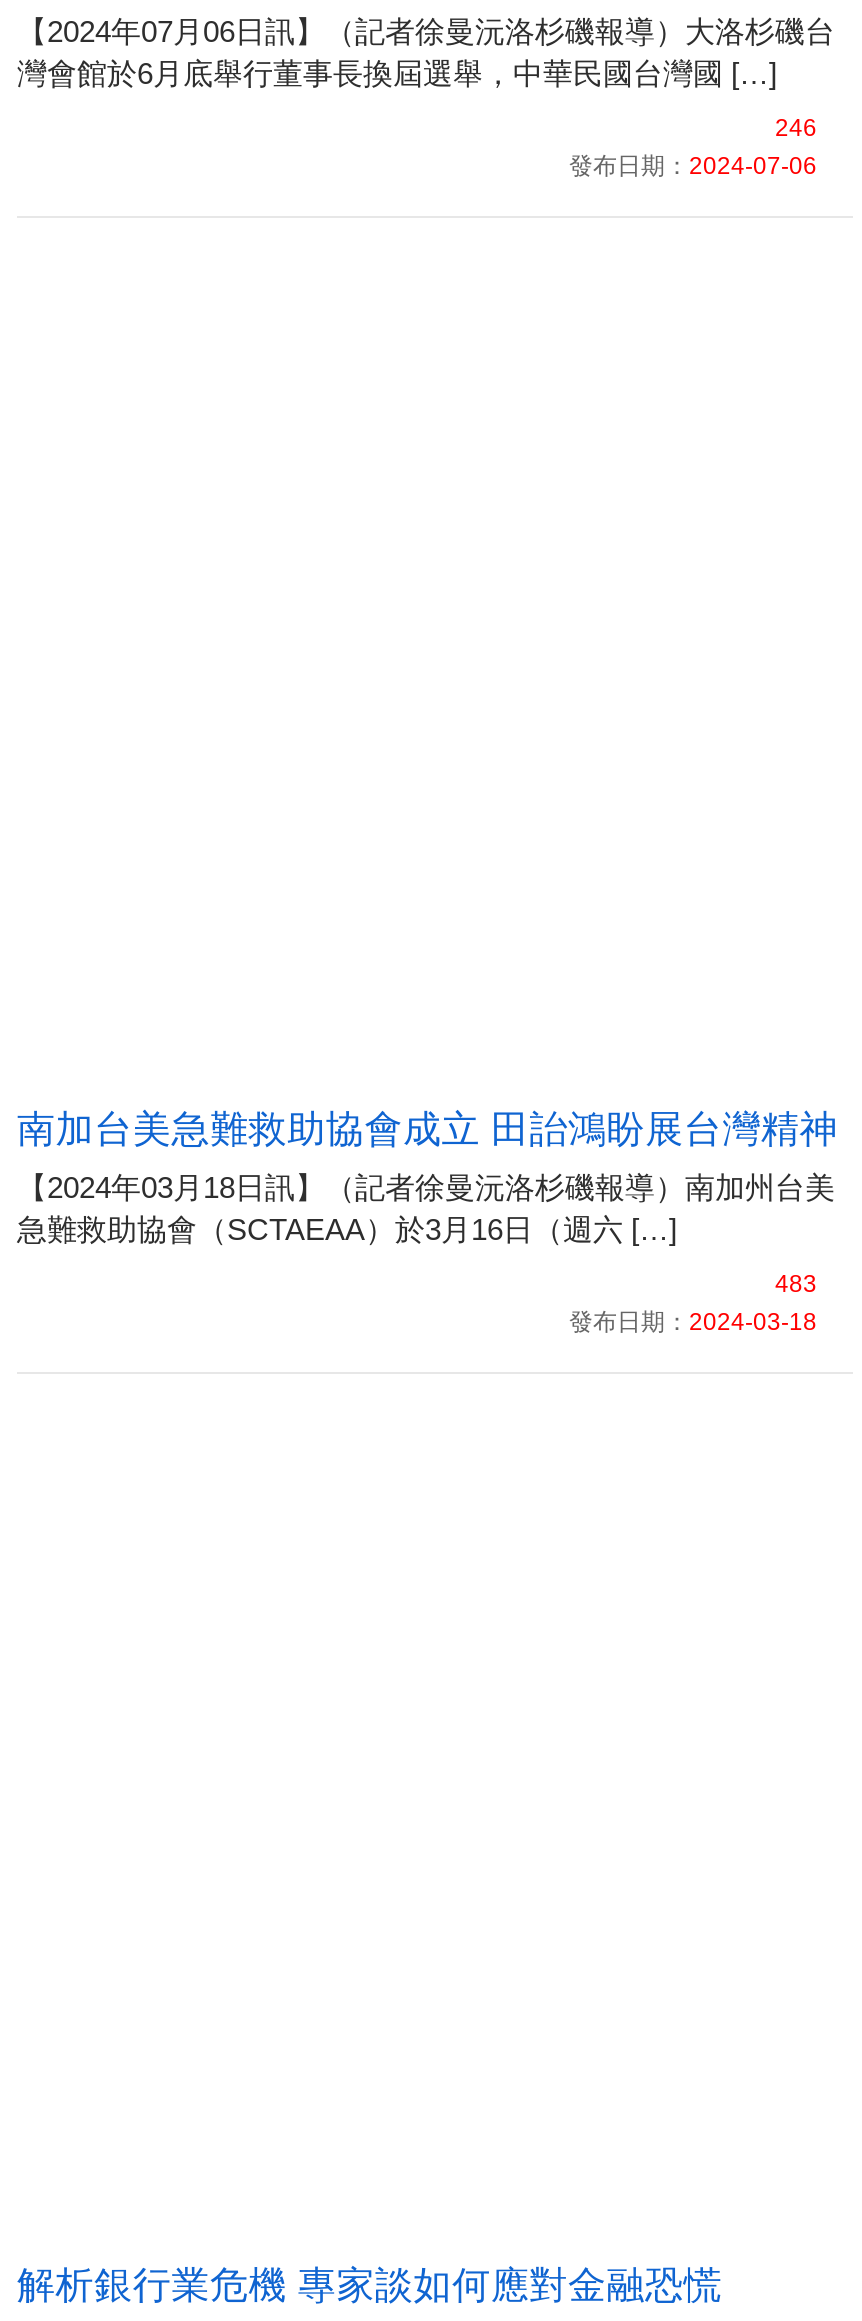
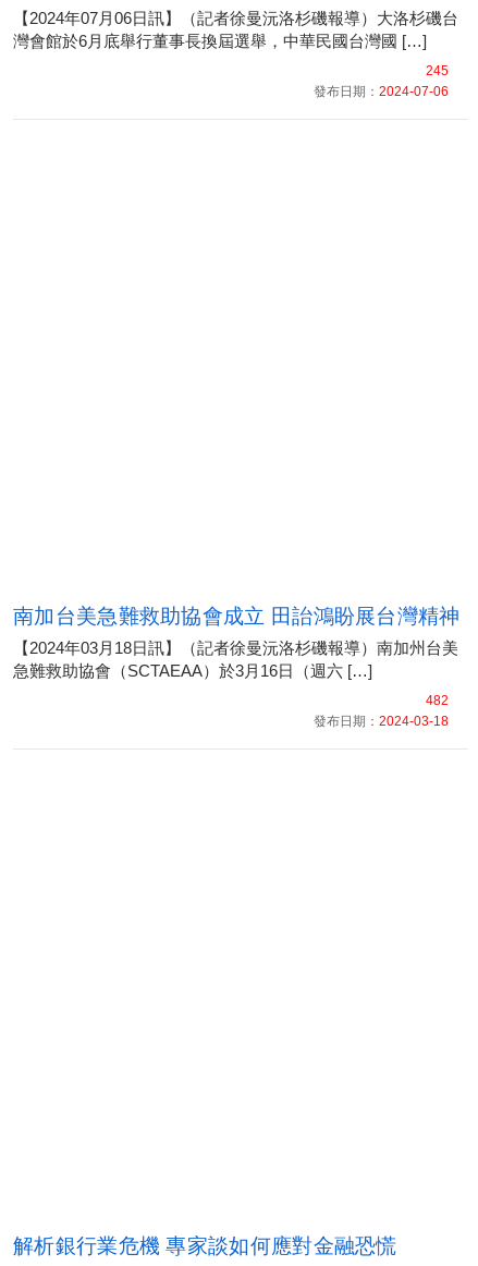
[775,114,817,142] 246 -> [426,63,449,78] 245
[775,1270,817,1298] 483 -> [426,693,449,708] 482

